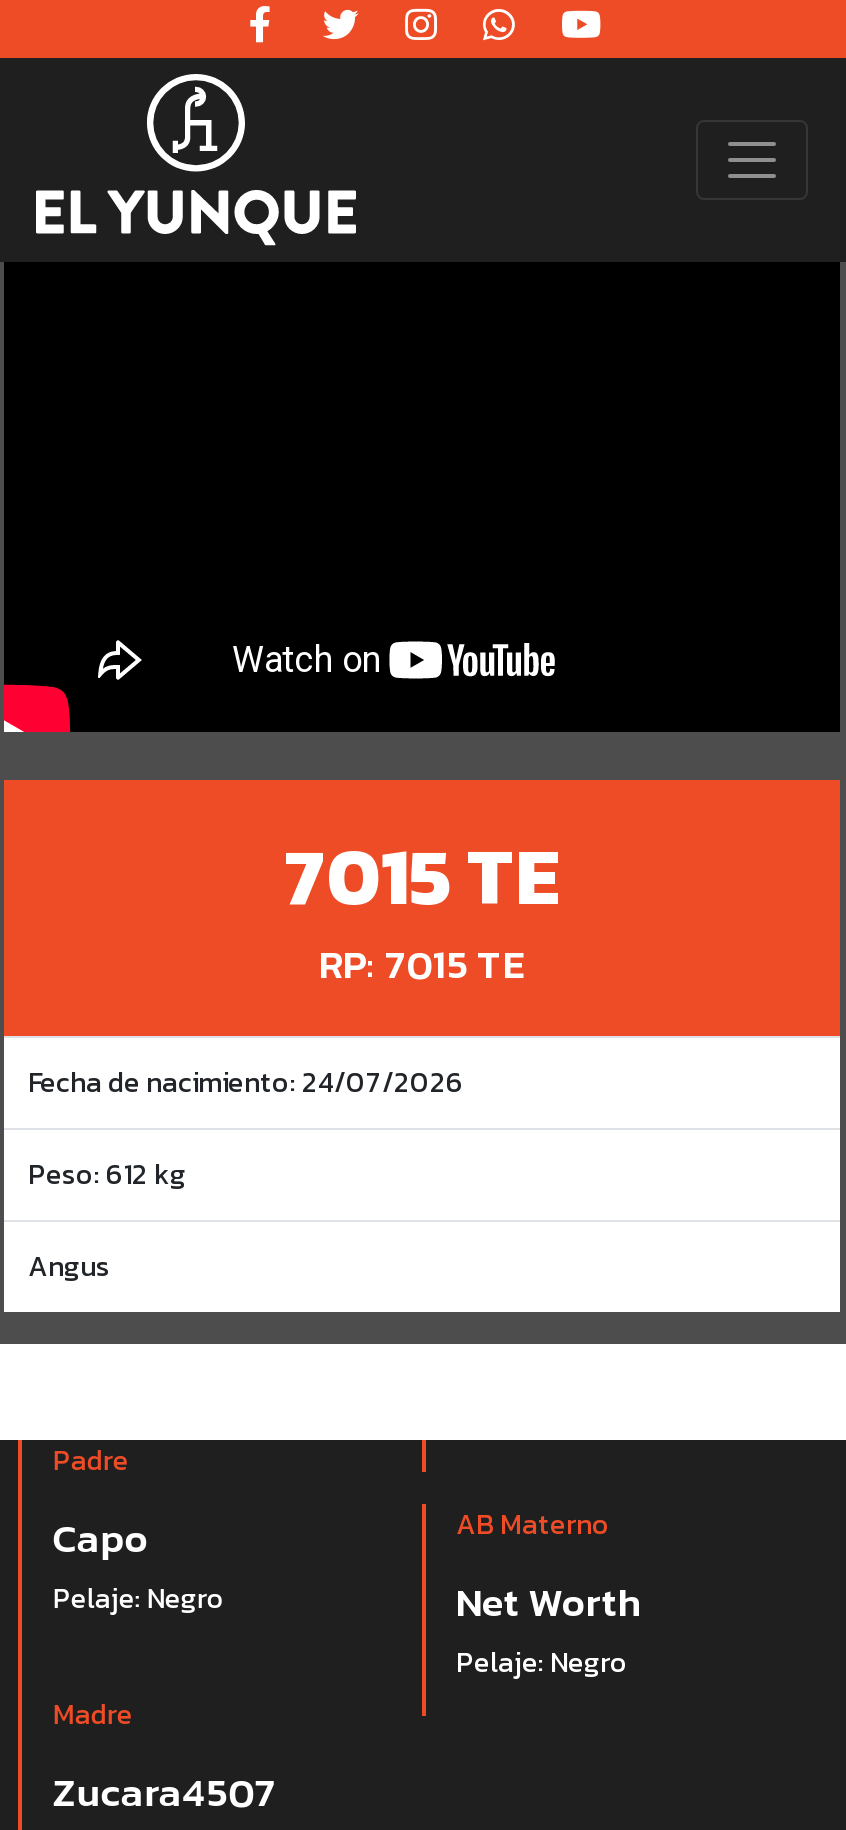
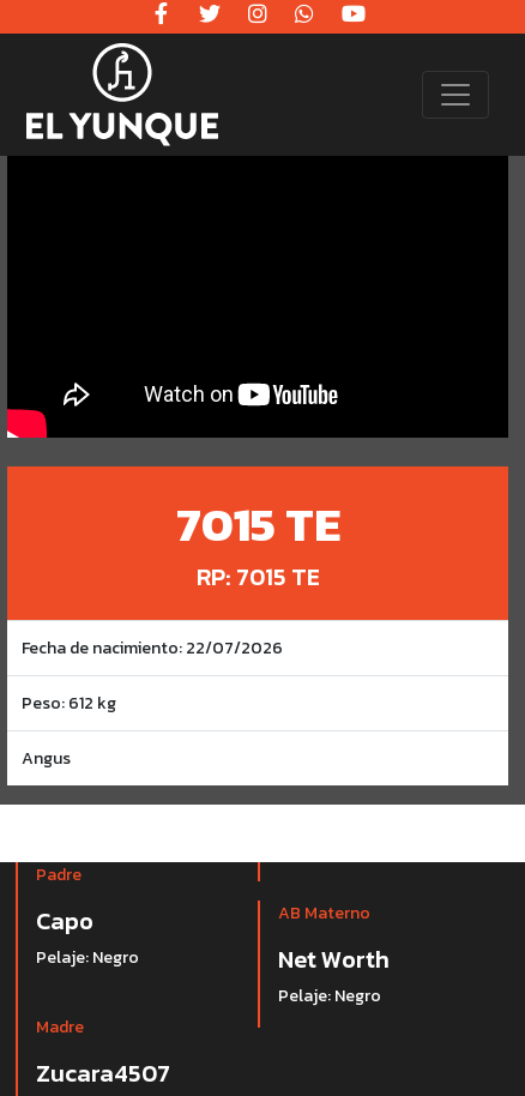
[28,1063,464,1105] Fecha de nacimiento: 24/07/2026 -> [22,636,283,661] Fecha de nacimiento: 22/07/2026

